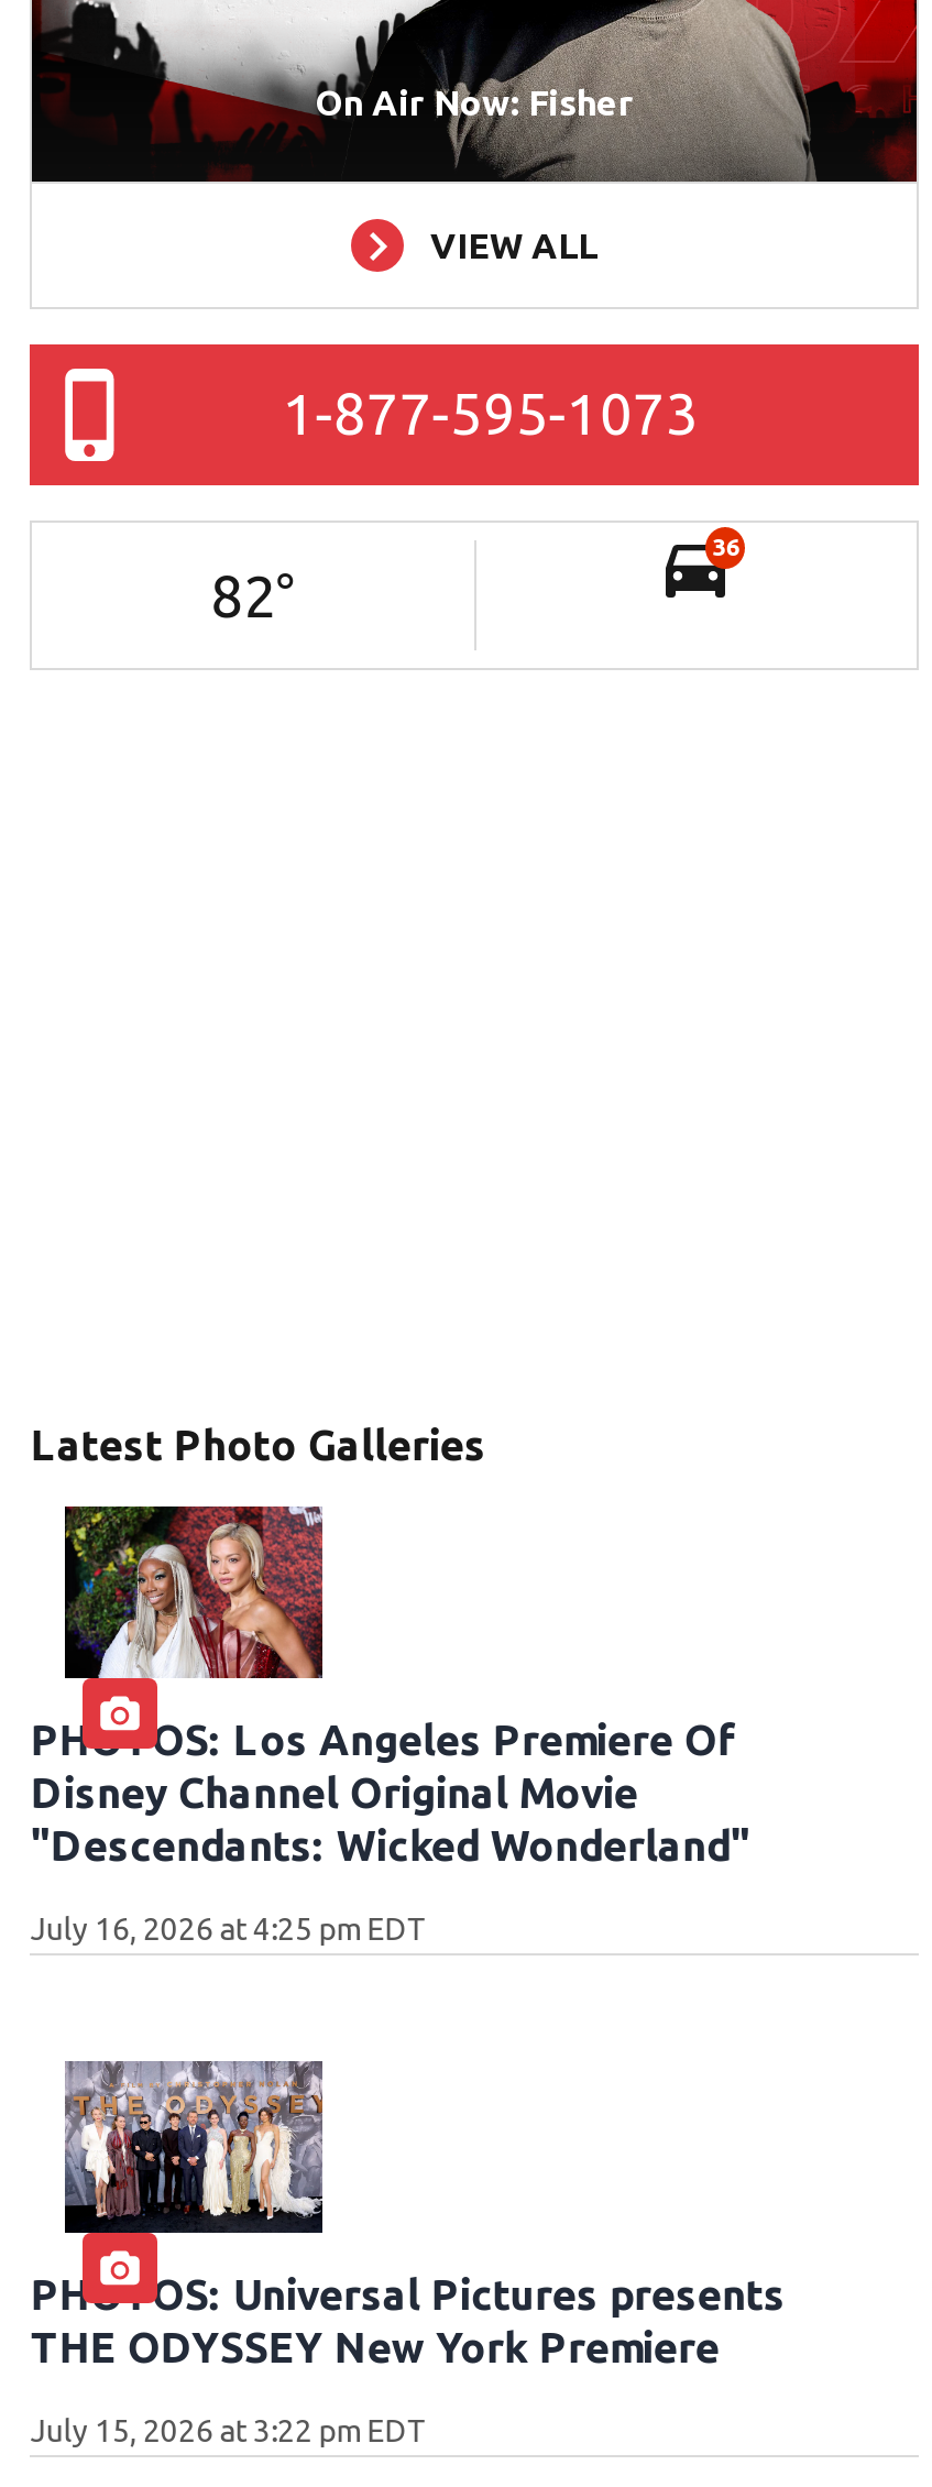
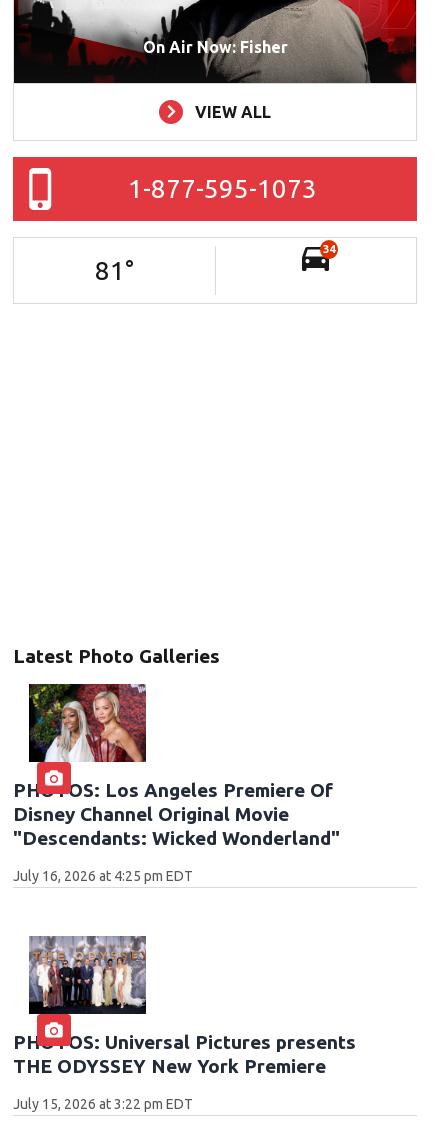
[713,534,739,560] 36 -> [323,242,335,254] 34
[210,563,296,627] 82° -> [95,256,134,285] 81°

